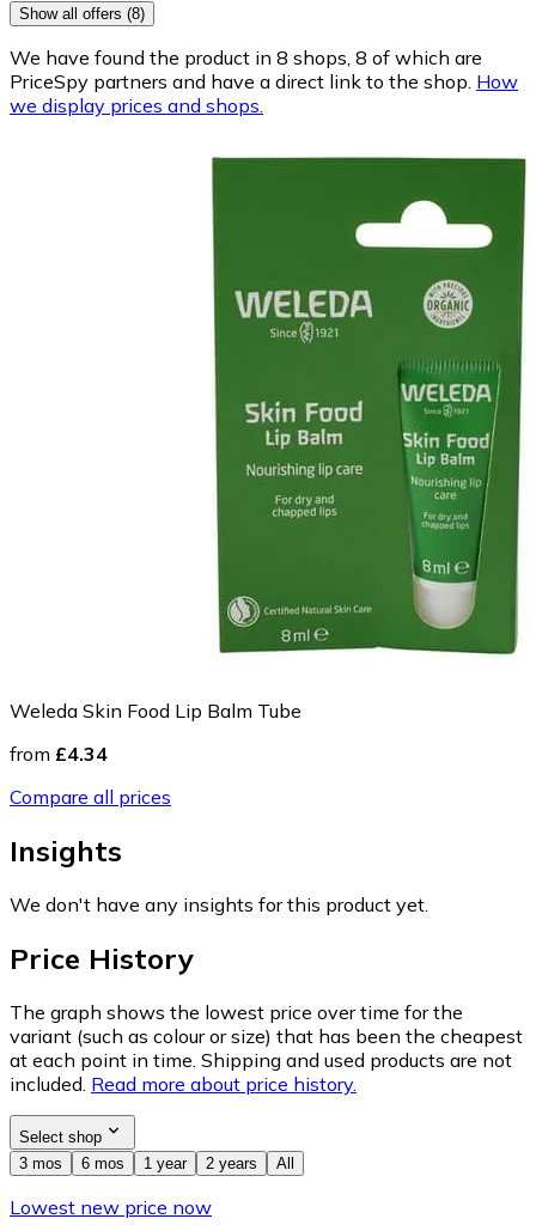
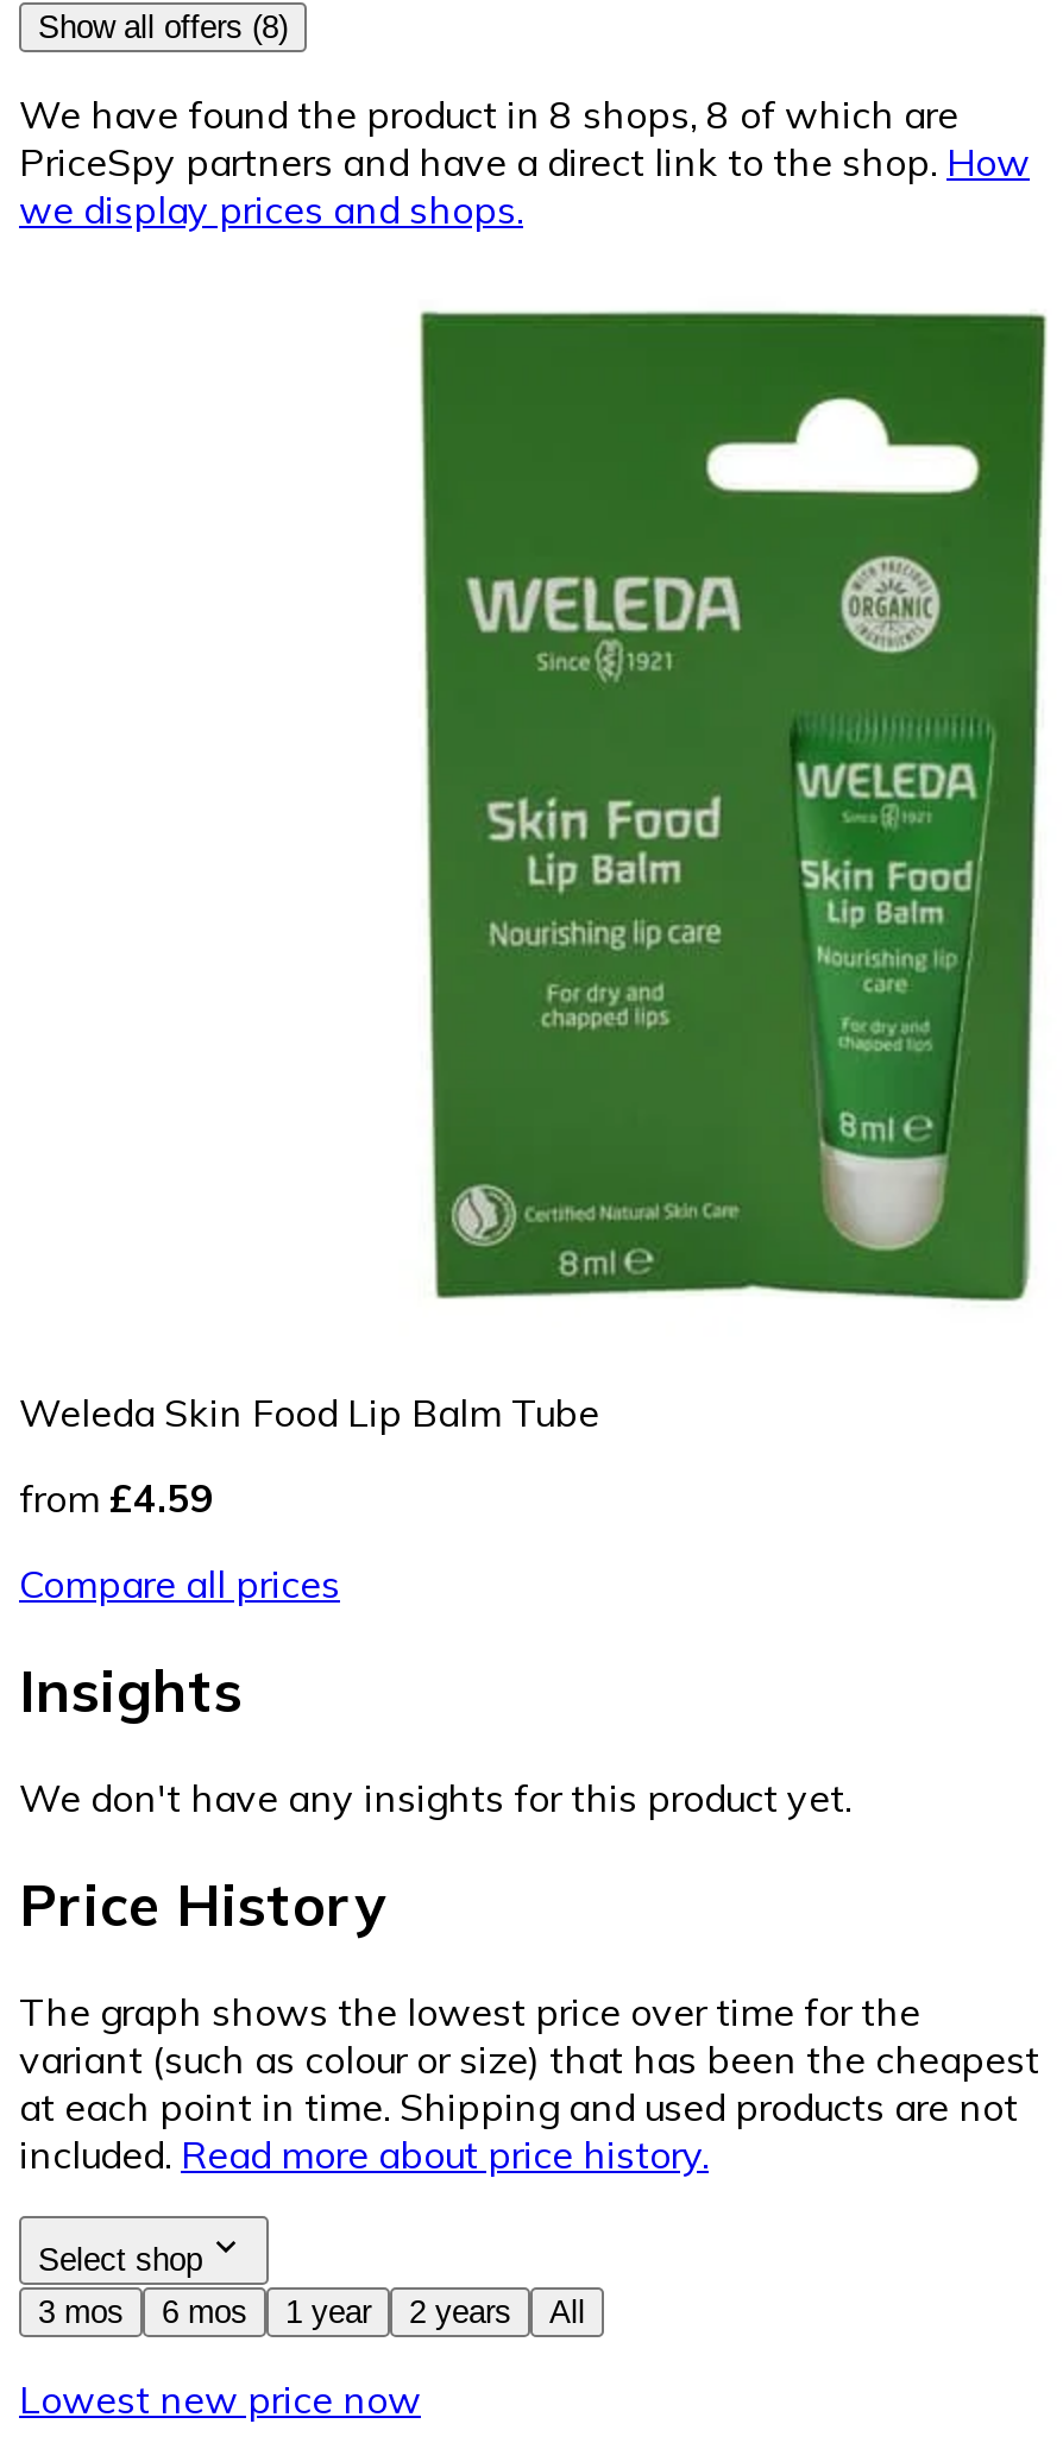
[10,742,108,766] from £4.34 -> [19,1474,214,1522] from £4.59

